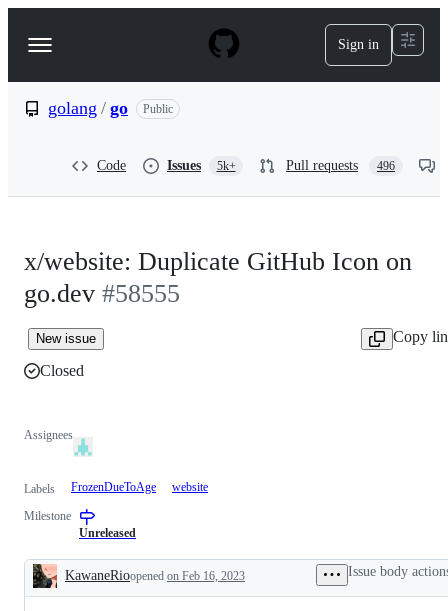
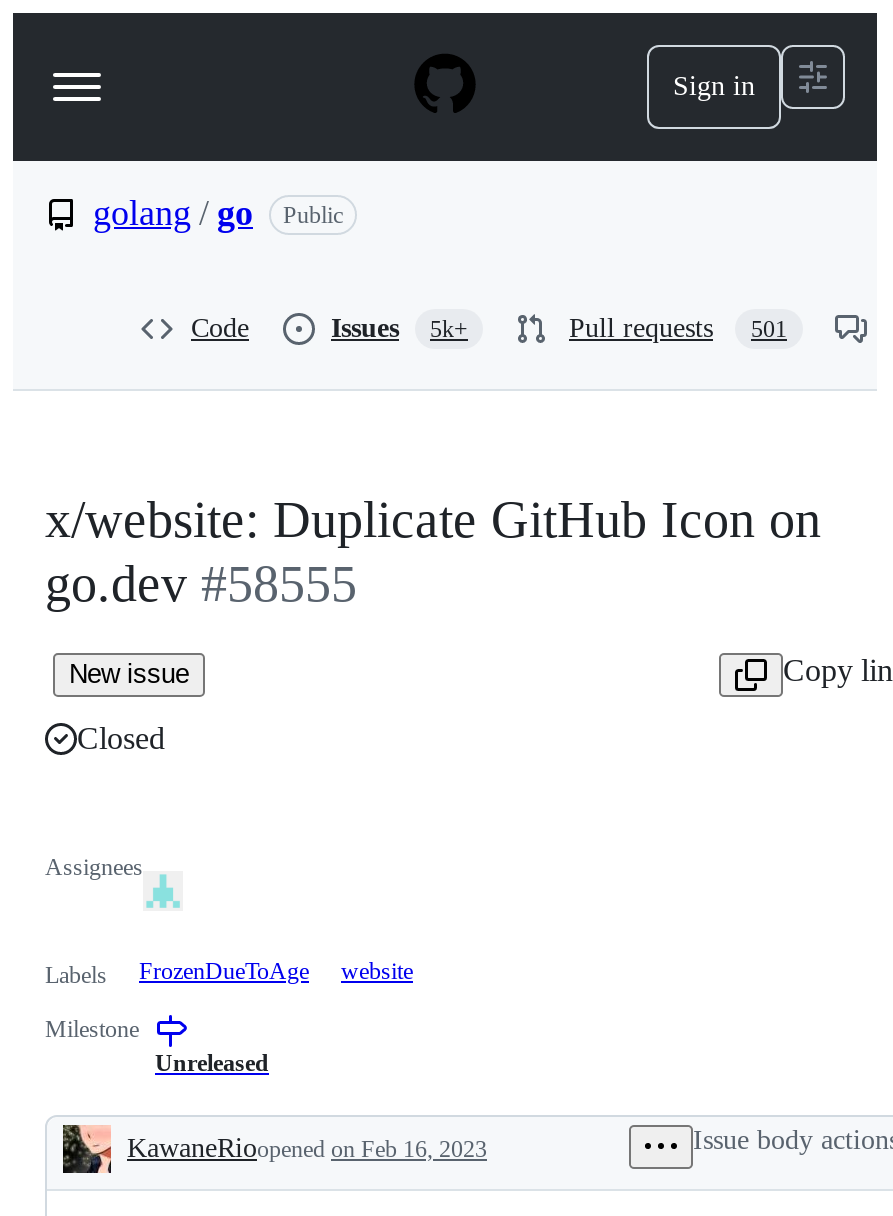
[286,158,395,173] Pull requests 496 -> [569,313,787,343] Pull requests 501

